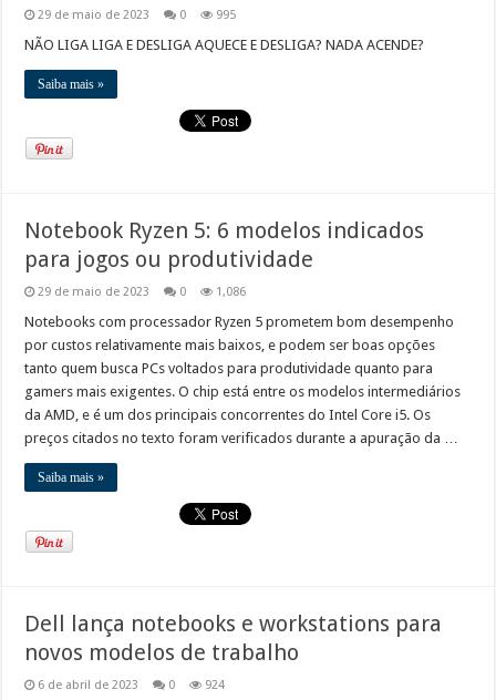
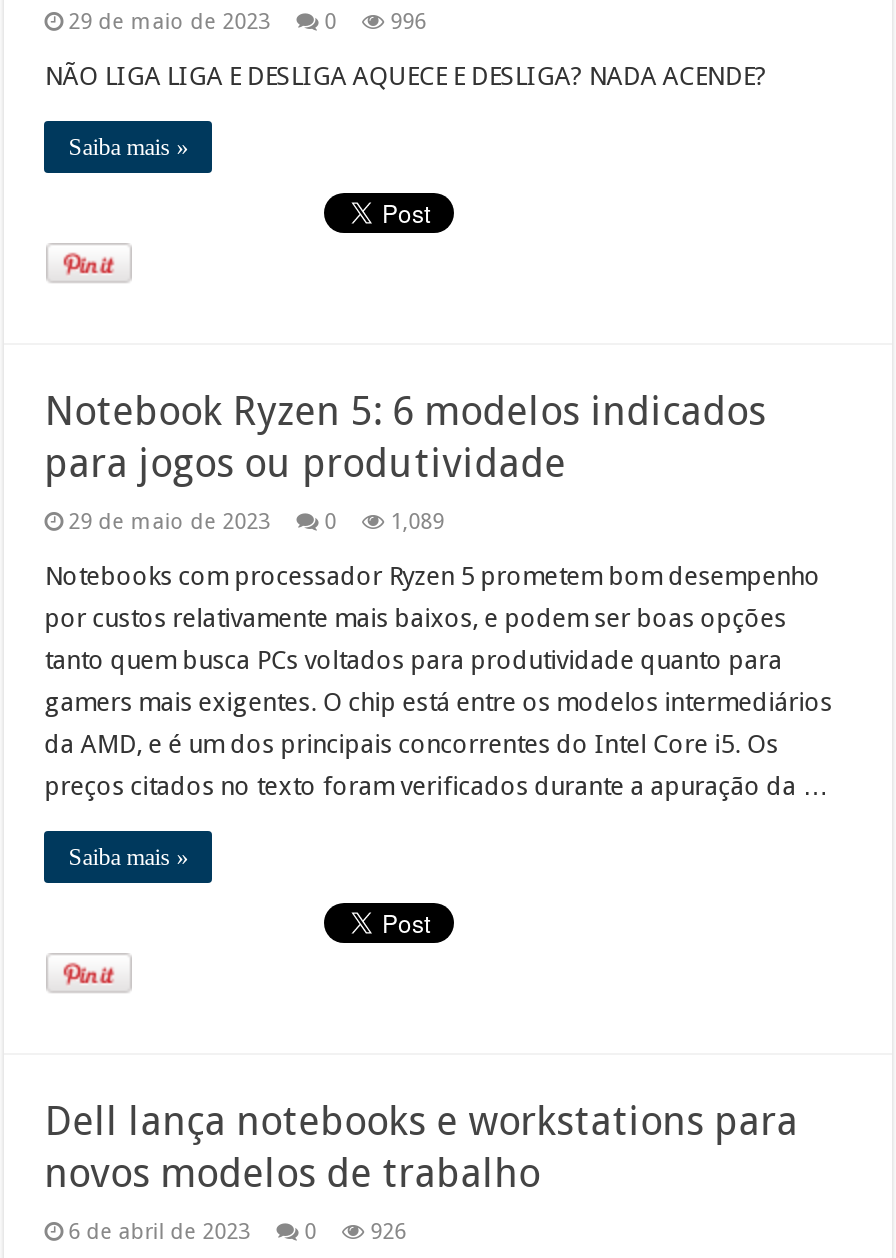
[216,8,236,22] 995 -> [390,9,426,35] 996
[216,284,246,299] 1,086 -> [390,509,444,535] 1,089
[205,678,225,692] 924 -> [370,1219,406,1245] 926

